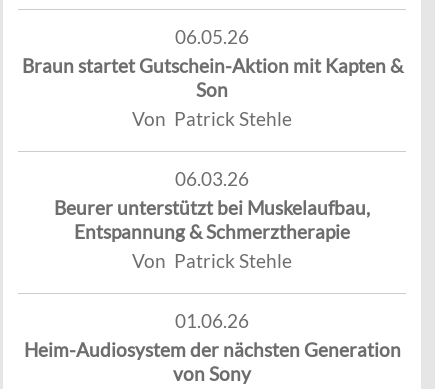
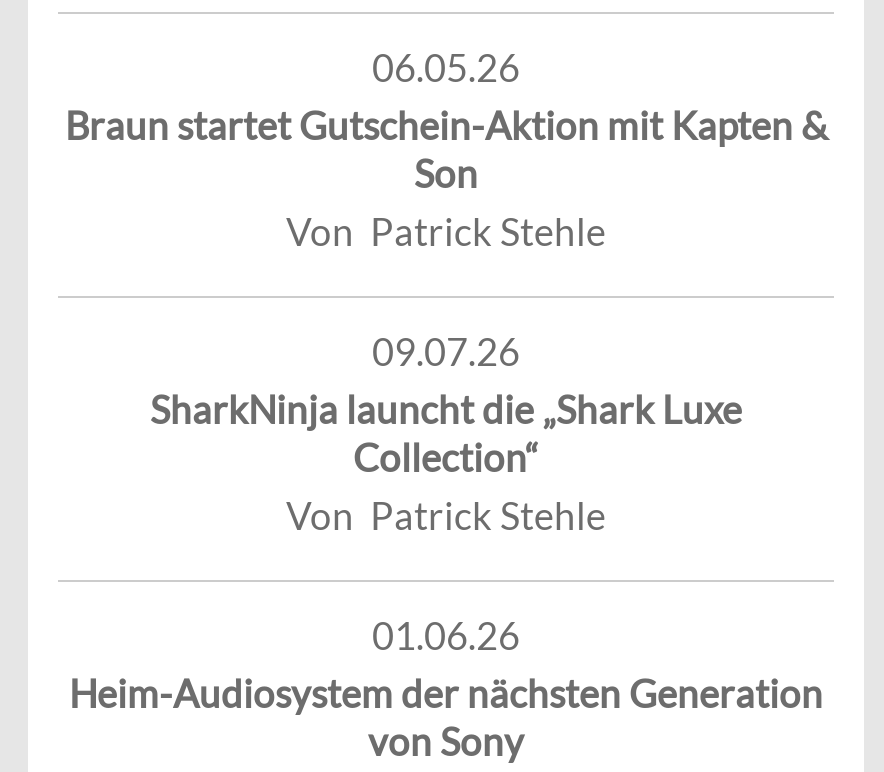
[54,167,370,243] 06.03.26 | Beurer unterstützt bei Muskelaufbau, | Entspannung & Schmerztherapie -> [150,327,742,479] 09.07.26 | SharkNinja launcht die „Shark Luxe | Collection“

